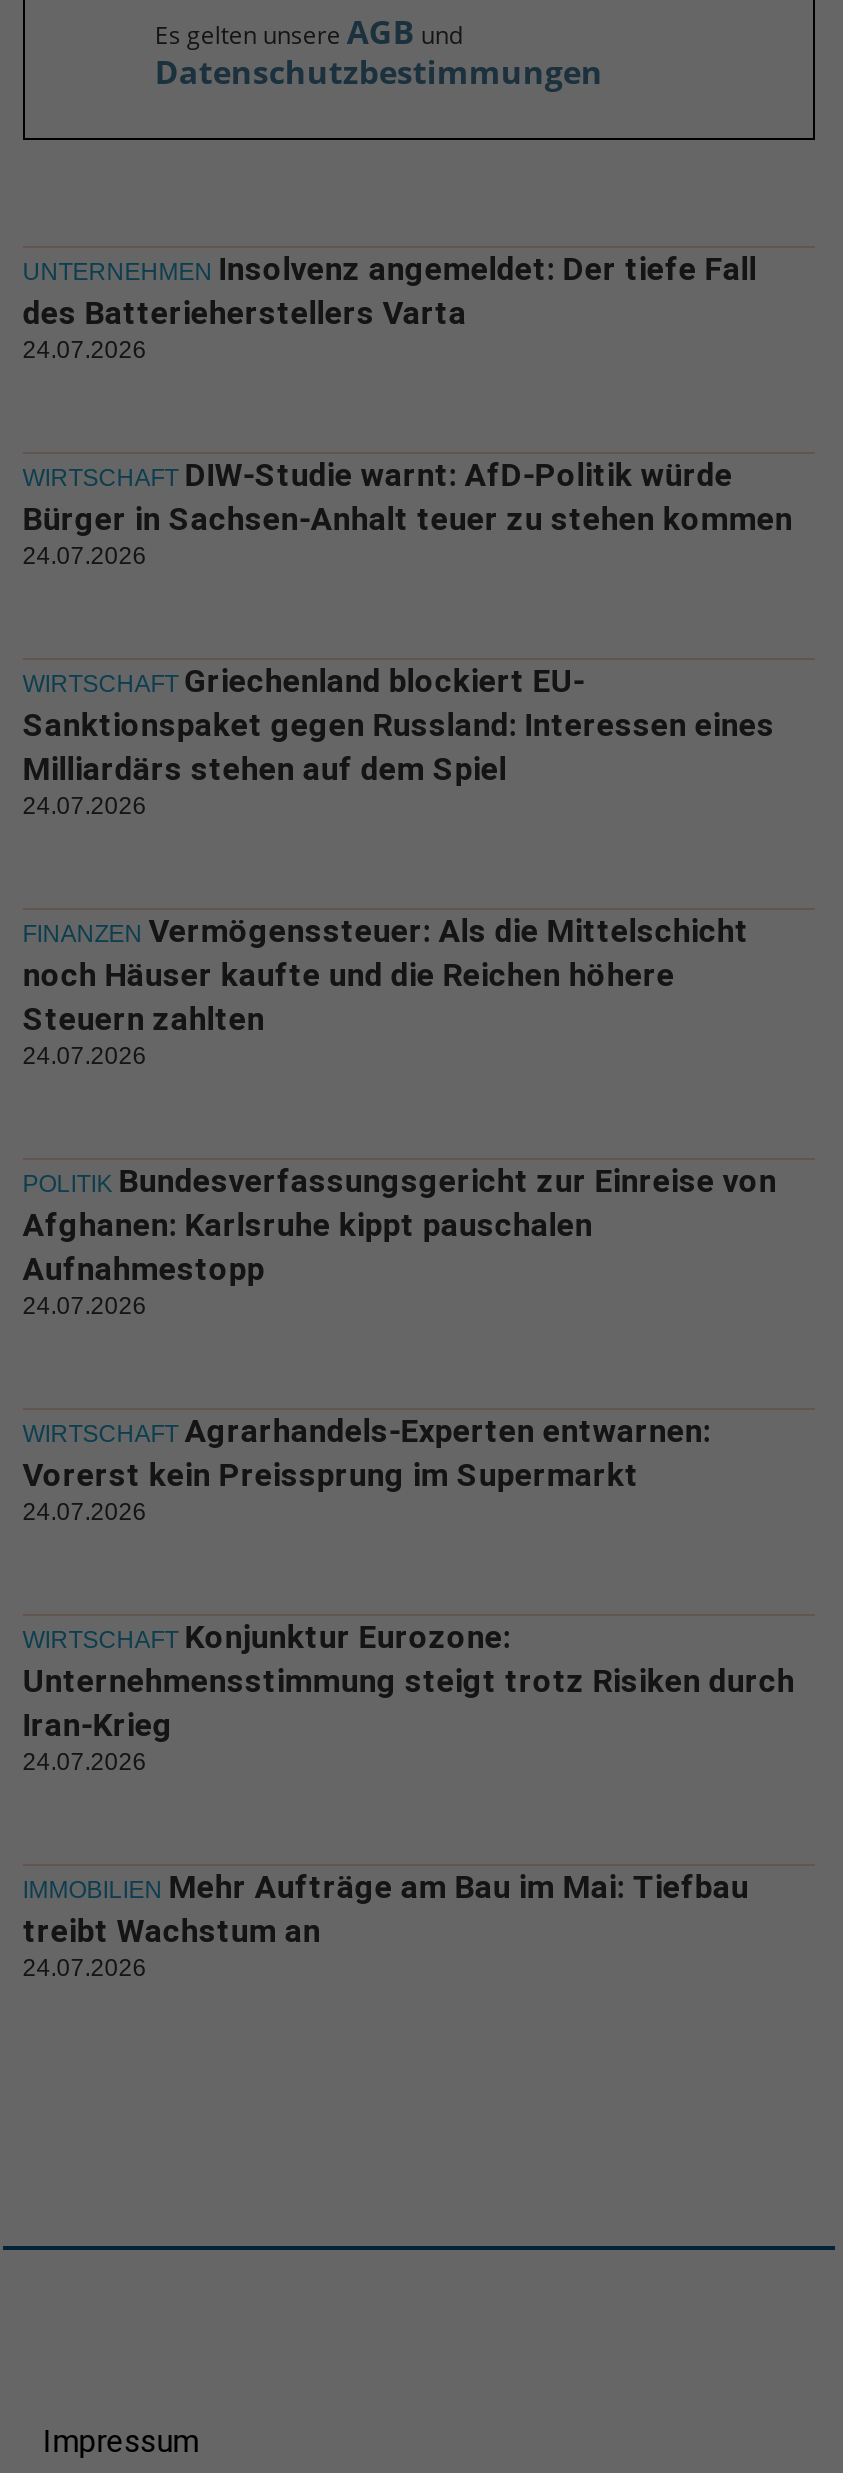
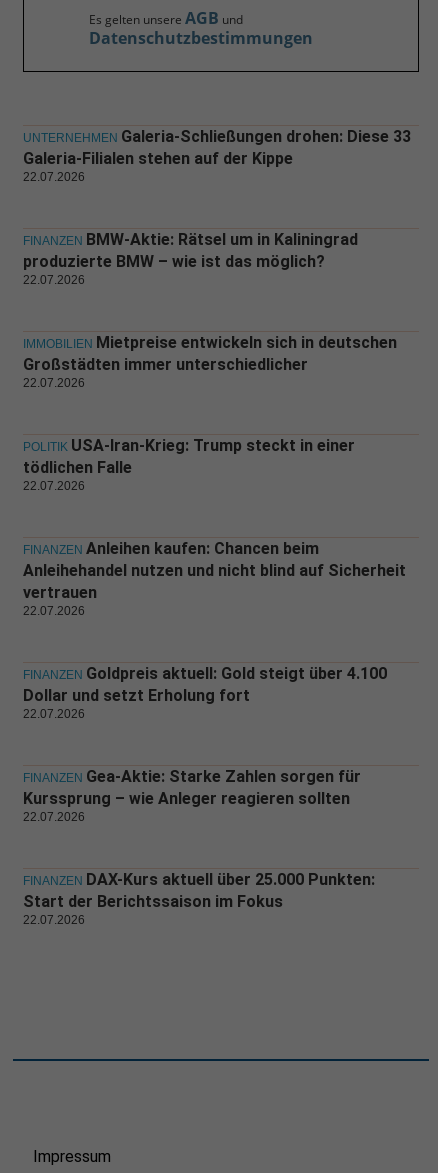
[22,250,756,364] UNTERNEHMEN Insolvenz angemeldet: Der tiefe Fall | des Batterieherstellers Varta | 24.07.2026 -> [23,127,411,184] UNTERNEHMEN Galeria-Schließungen drohen: Diese 33 | Galeria-Filialen stehen auf der Kippe | 22.07.2026
[22,456,792,570] WIRTSCHAFT DIW-Studie warnt: AfD-Politik würde | Bürger in Sachsen-Anhalt teuer zu stehen kommen | 24.07.2026 -> [23,230,358,287] FINANZEN BMW-Aktie: Rätsel um in Kaliningrad | produzierte BMW – wie ist das möglich? | 22.07.2026
[22,662,774,820] WIRTSCHAFT Griechenland blockiert EU- | Sanktionspaket gegen Russland: Interessen eines | Milliardärs stehen auf dem Spiel | 24.07.2026 -> [23,333,397,390] IMMOBILIEN Mietpreise entwickeln sich in deutschen | Großstädten immer unterschiedlicher | 22.07.2026
[22,912,748,1070] FINANZEN Vermögenssteuer: Als die Mittelschicht | noch Häuser kaufte und die Reichen höhere | Steuern zahlten | 24.07.2026 -> [23,436,355,493] POLITIK USA-Iran-Krieg: Trump steckt in einer | tödlichen Falle | 22.07.2026
[22,1162,776,1320] POLITIK Bundesverfassungsgericht zur Einreise von | Afghanen: Karlsruhe kippt pauschalen | Aufnahmestopp | 24.07.2026 -> [23,539,406,618] FINANZEN Anleihen kaufen: Chancen beim | Anleihehandel nutzen und nicht blind auf Sicherheit | vertrauen | 22.07.2026
[22,1412,710,1526] WIRTSCHAFT Agrarhandels-Experten entwarnen: | Vorerst kein Preissprung im Supermarkt | 24.07.2026 -> [23,664,387,721] FINANZEN Goldpreis aktuell: Gold steigt über 4.100 | Dollar und setzt Erholung fort | 22.07.2026
[22,1618,794,1776] WIRTSCHAFT Konjunktur Eurozone: | Unternehmensstimmung steigt trotz Risiken durch | Iran-Krieg | 24.07.2026 -> [23,767,361,824] FINANZEN Gea-Aktie: Starke Zahlen sorgen für | Kurssprung – wie Anleger reagieren sollten | 22.07.2026
[22,1868,748,1982] IMMOBILIEN Mehr Aufträge am Bau im Mai: Tiefbau | treibt Wachstum an | 24.07.2026 -> [23,870,375,927] FINANZEN DAX-Kurs aktuell über 25.000 Punkten: | Start der Berichtssaison im Fokus | 22.07.2026

